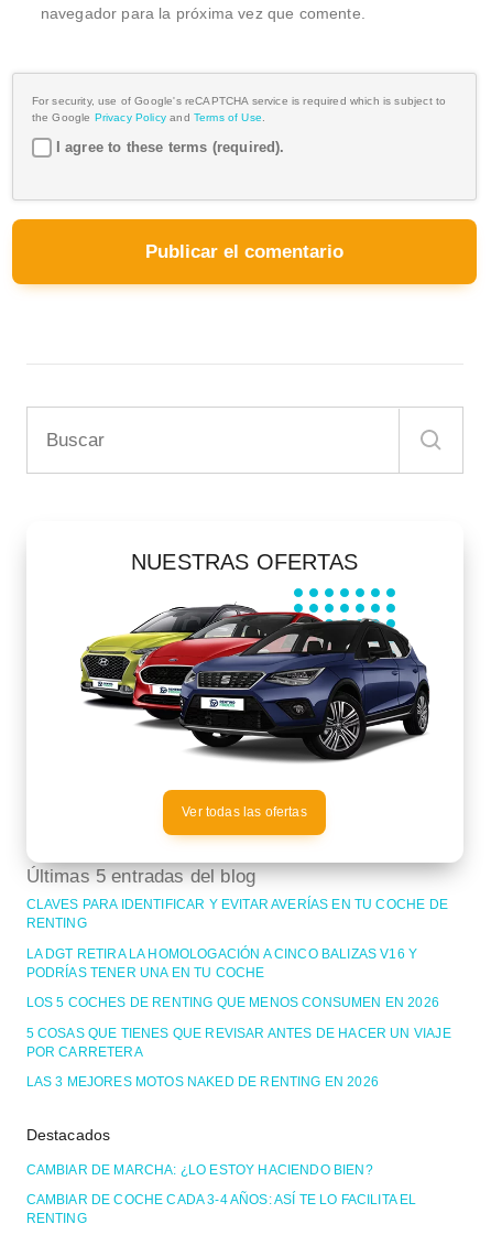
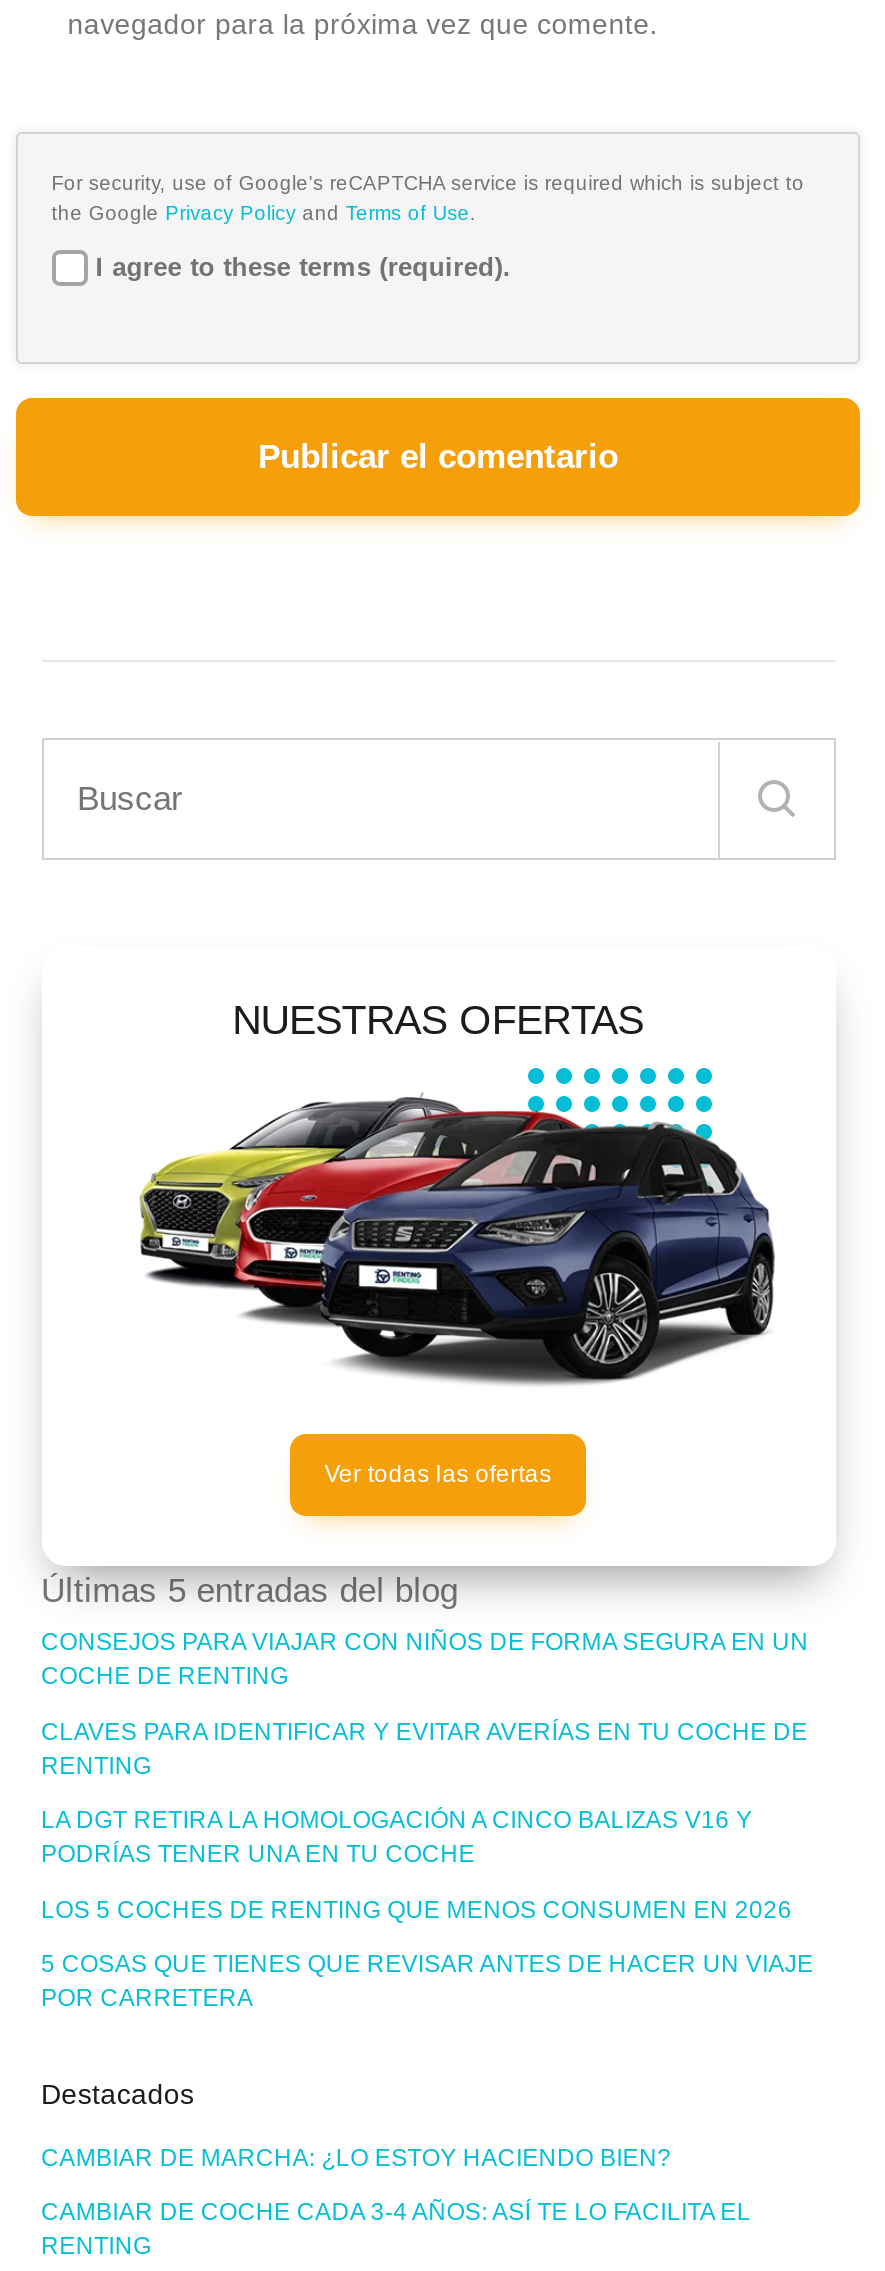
none -> [41,1629,809,1691] CONSEJOS PARA VIAJAR CON NIÑOS DE FORMA SEGURA EN UN | COCHE DE RENTING
moved [26,897,451,1060] -> [41,1718,813,2013]: CLAVES PARA IDENTIFICAR Y EVITAR AVERÍAS EN TU COCHE DE | RENTING | LA DGT RETIRA LA HOMOLOGACIÓN A CINCO BALIZAS V16 Y | PODRÍAS TENER UNA EN TU COCHE | LOS 5 COCHES DE RENTING QUE MENOS CONSUMEN EN 2026 | 5 COSAS QUE TIENES QUE REVISAR ANTES DE HACER UN VIAJE | POR CARRETERA
[26,1074,379,1090] LAS 3 MEJORES MOTOS NAKED DE RENTING EN 2026 -> none

